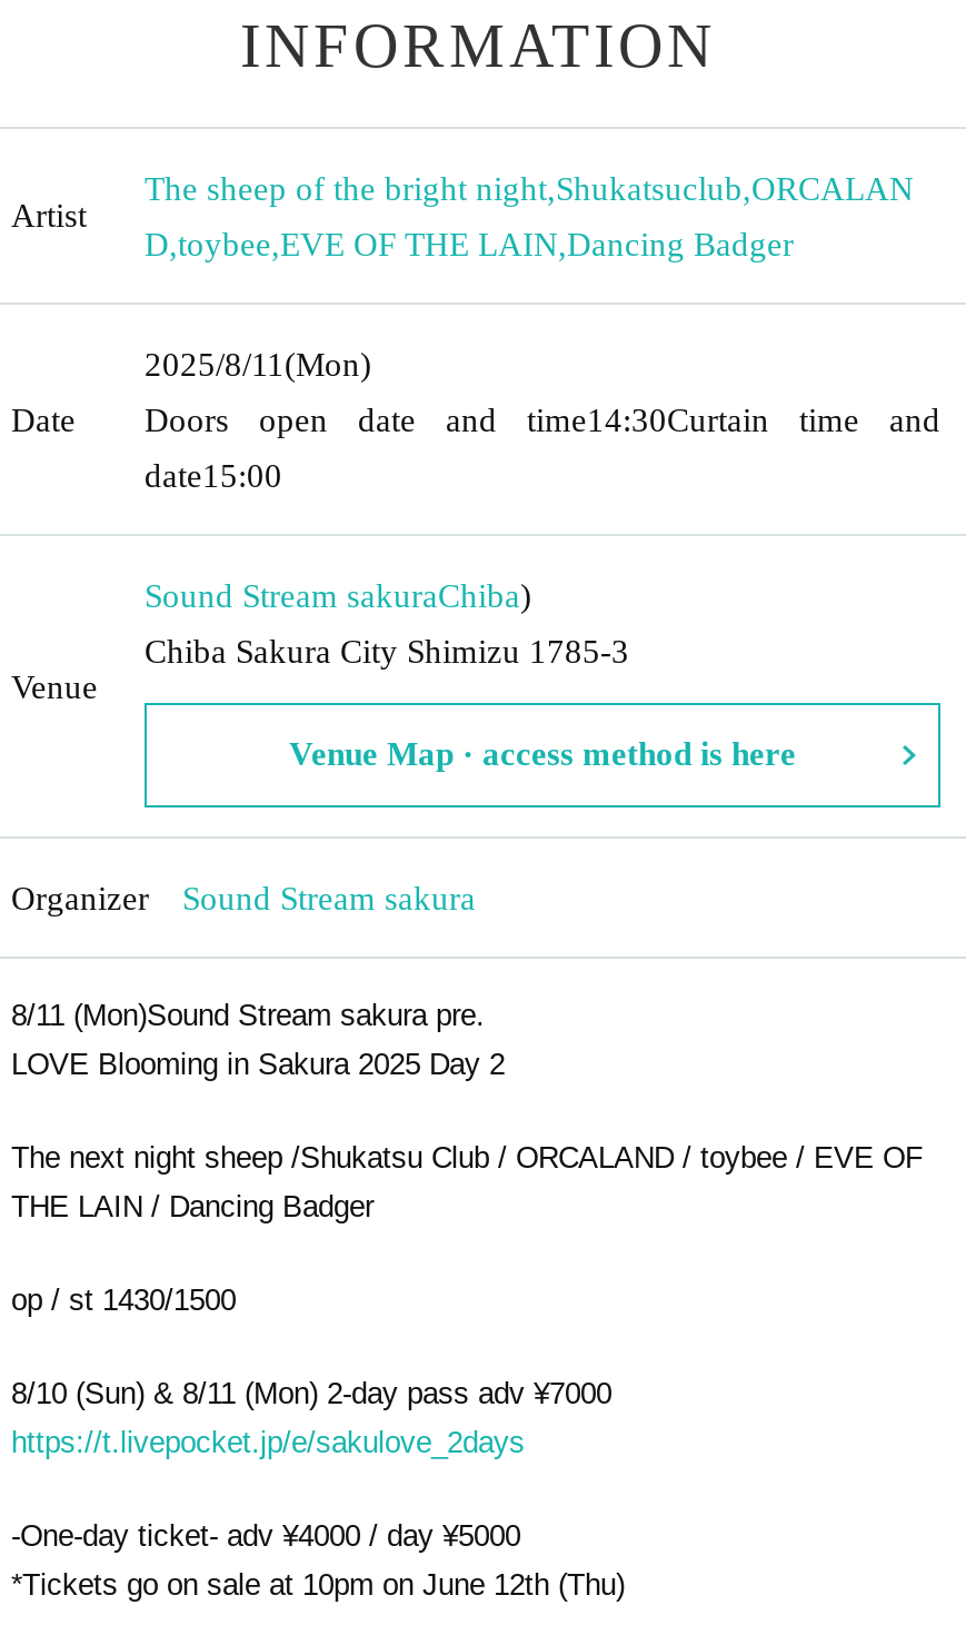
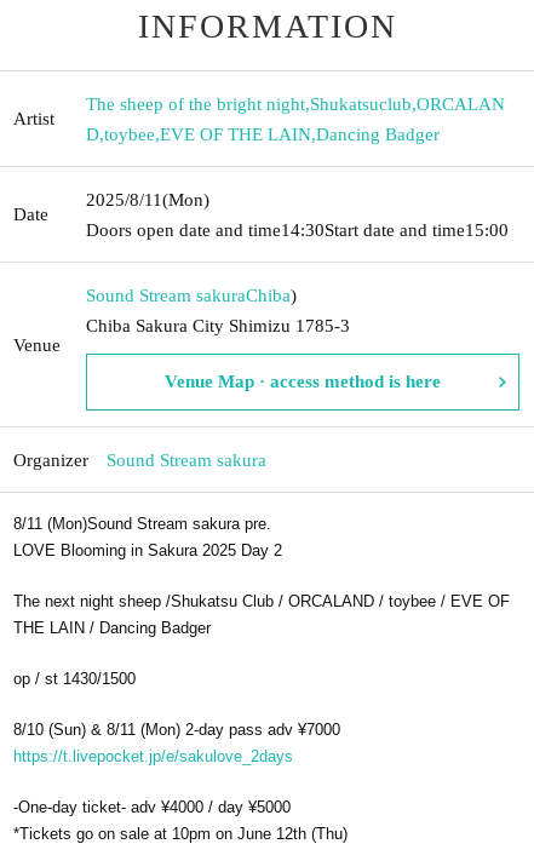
[145,402,940,493] Doors open date and time14:30Curtain time and | date15:00 -> [86,220,509,239] Doors open date and time 14:30Start date and time 15:00

